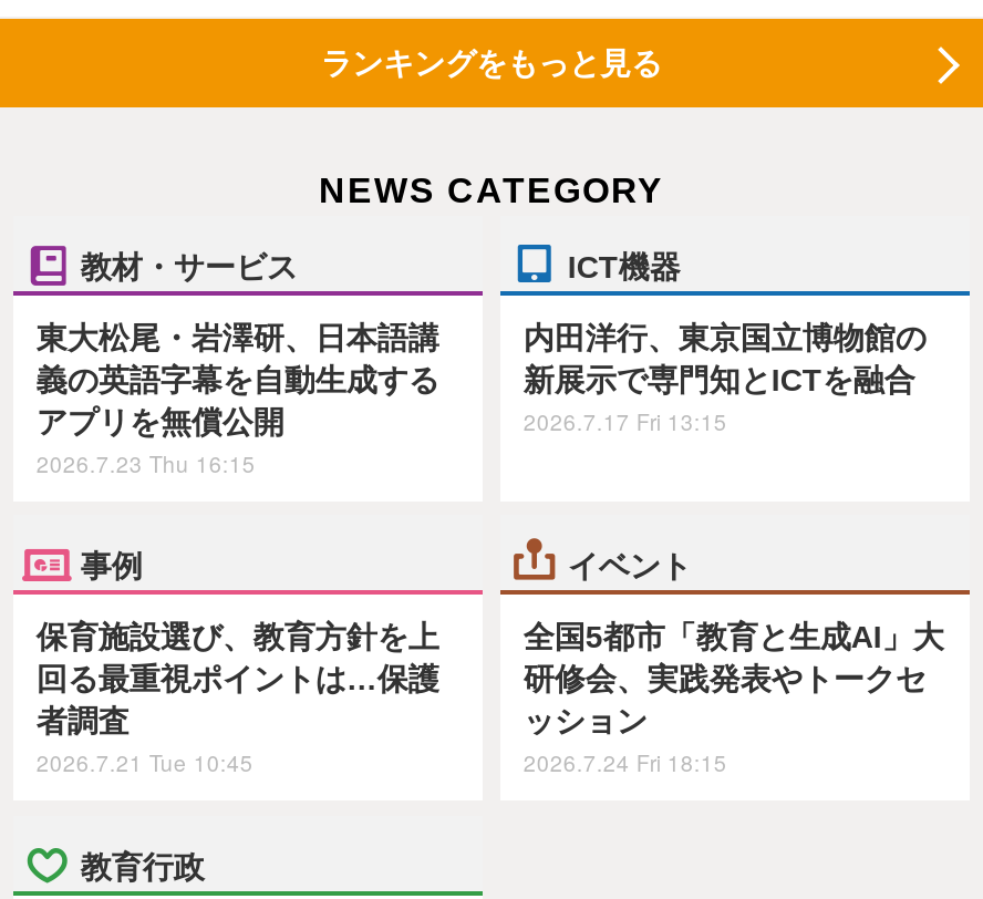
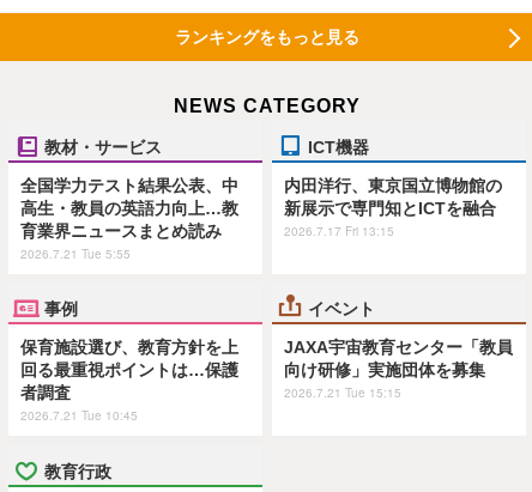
[36,319,439,478] 東大松尾・岩澤研、日本語講 | 義の英語字幕を自動生成する | アプリを無償公開 | 2026.7.23 Thu 16:15 -> [21,175,239,262] 全国学力テスト結果公表、中 | 高生・教員の英語力向上…教 | 育業界ニュースまとめ読み | 2026.7.21 Tue 5:55
[523,619,944,779] 全国5都市「教育と生成AI」大 | 研修会、実践発表やトークセ | ッション | 2026.7.24 Fri 18:15 -> [284,338,513,401] JAXA宇宙教育センター「教員 | 向け研修」実施団体を募集 | 2026.7.21 Tue 15:15

